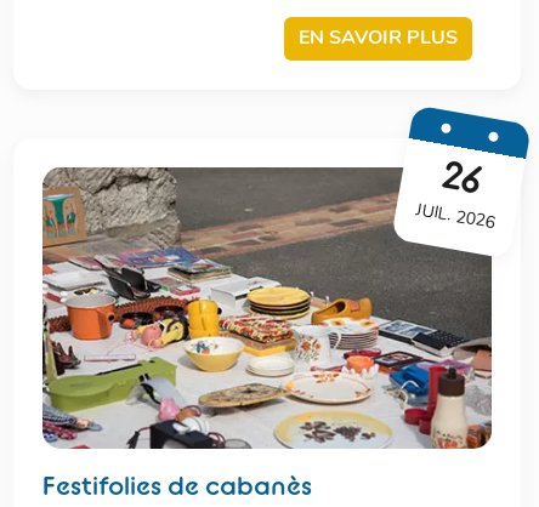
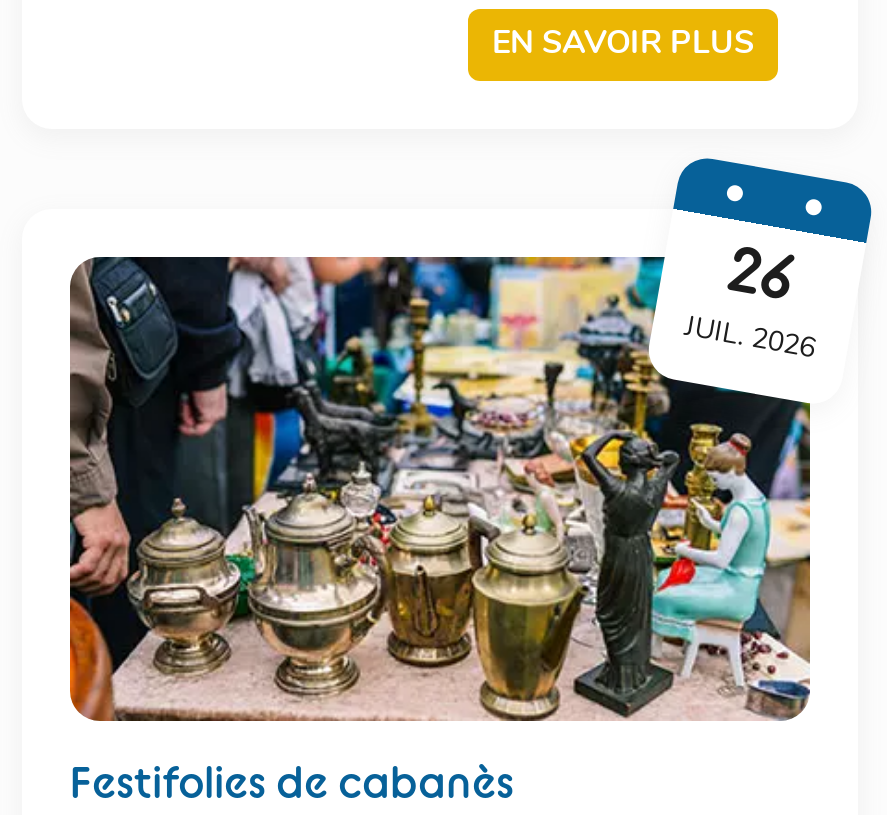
[41,166,493,450] [image] -> [68,255,812,723] [image]

